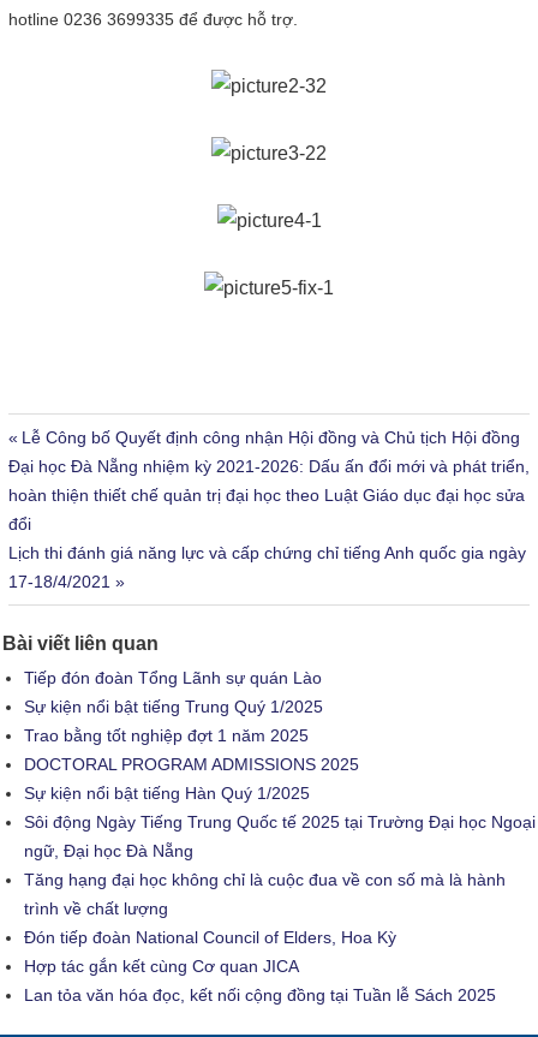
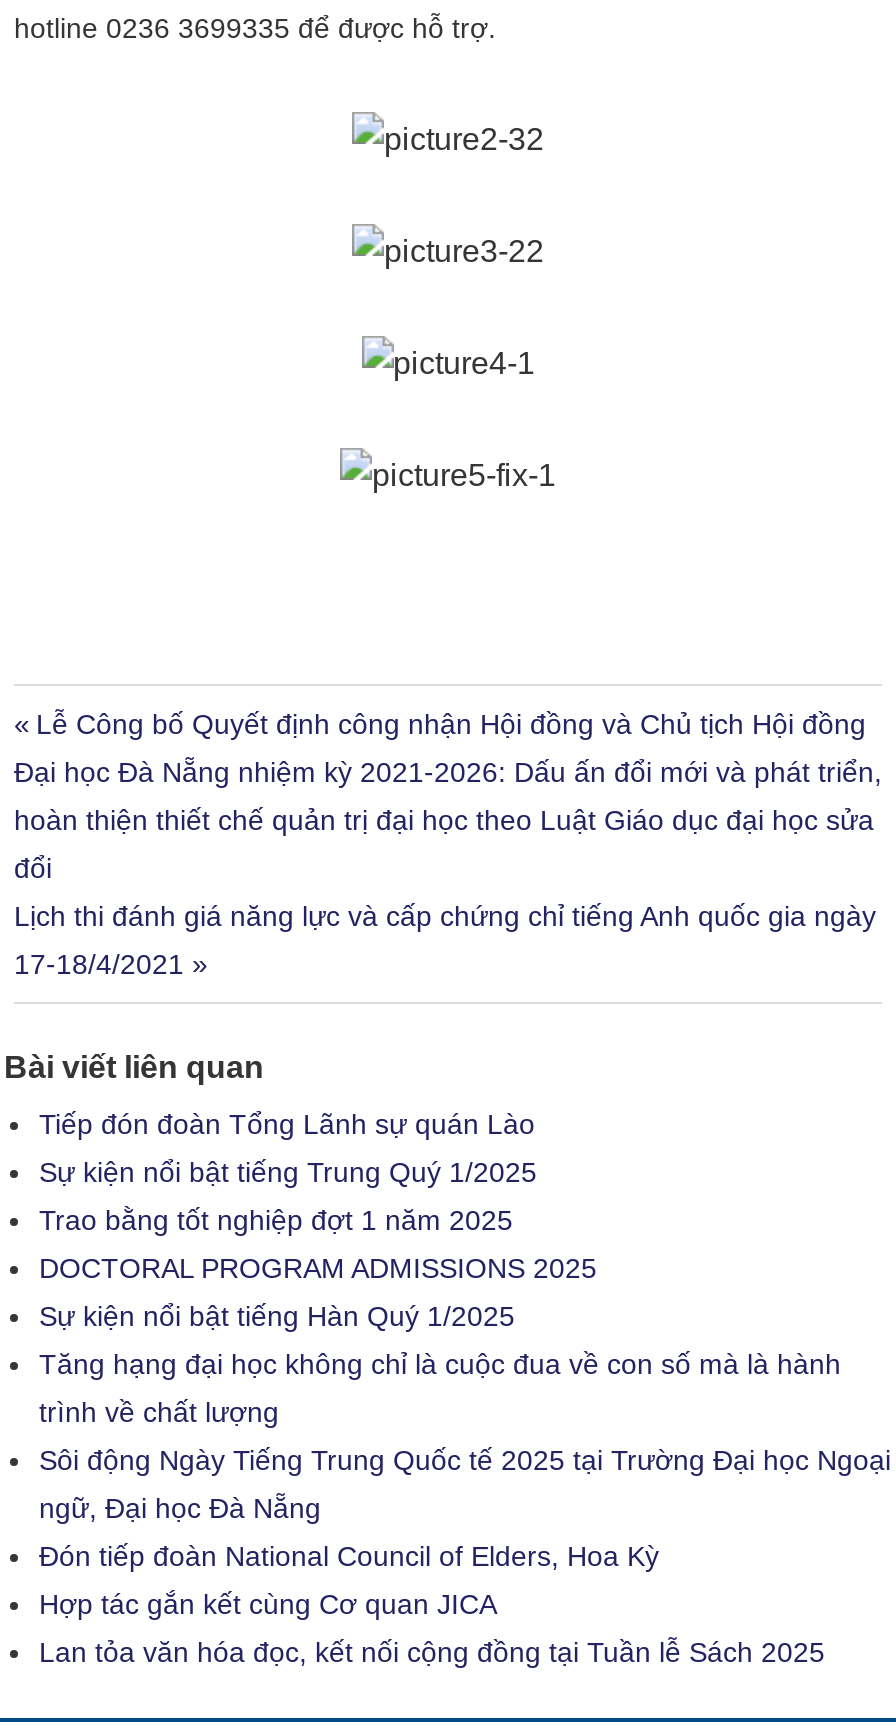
moved [23,813,535,861] -> [39,1445,891,1525]: Sôi động Ngày Tiếng Trung Quốc tế 2025 tại Trường Đại học Ngoại | ngữ, Đại học Đà Nẵng
moved [23,871,505,919] -> [39,1349,841,1429]: Tăng hạng đại học không chỉ là cuộc đua về con số mà là hành | trình về chất lượng

